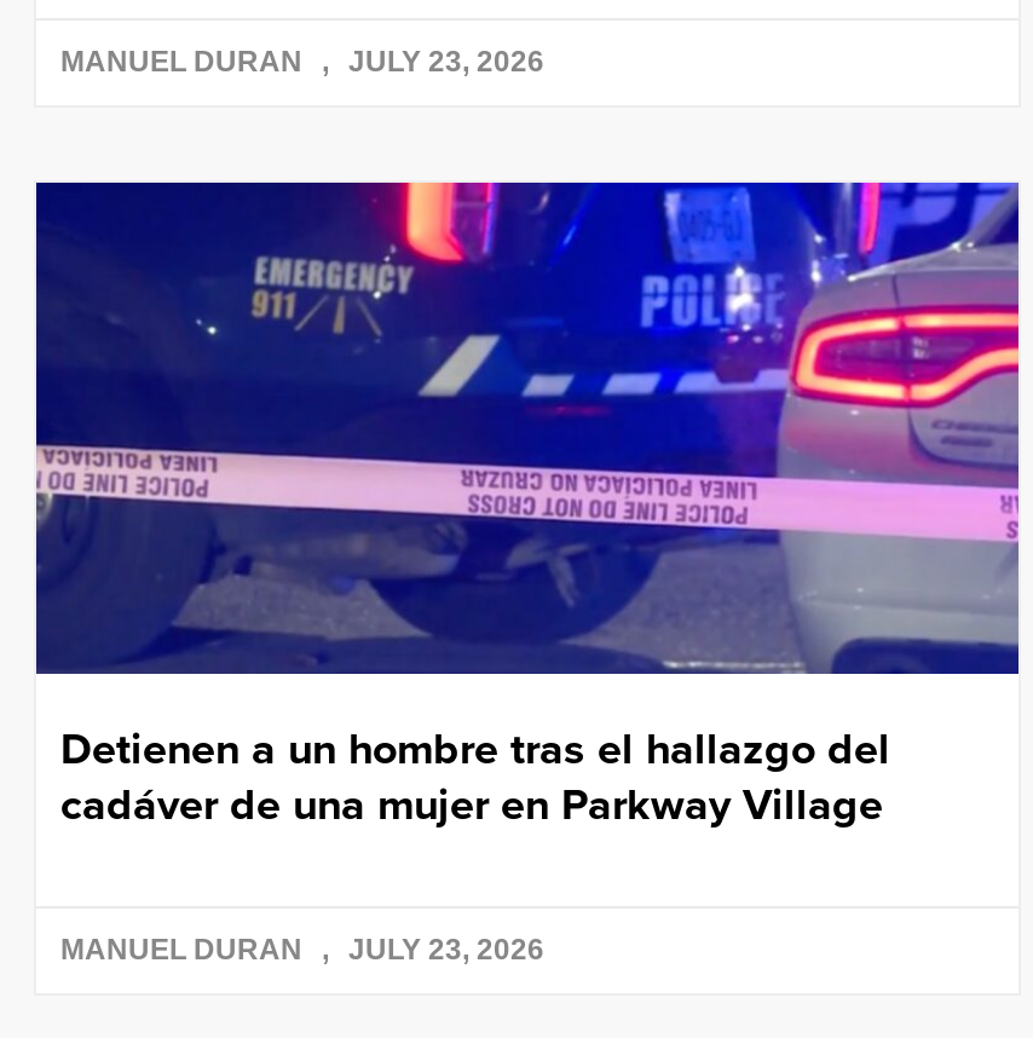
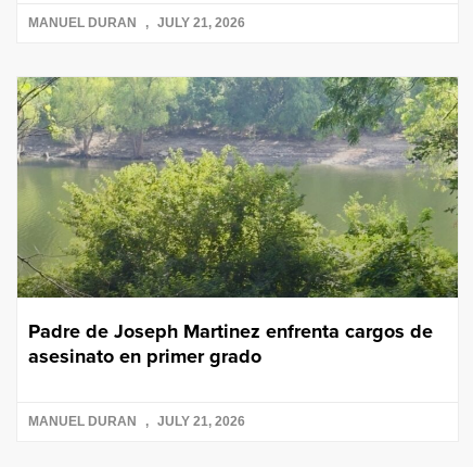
[60,46,544,80] MANUEL DURAN JULY 23, 2026 -> [28,16,245,31] MANUEL DURAN JULY 21, 2026
[34,180,1021,837] [image] | Detienen a un hombre tras el hallazgo del | cadáver de una mujer en Parkway Village -> [16,76,459,371] [image] | Padre de Joseph Martinez enfrenta cargos de | asesinato en primer grado
[60,934,544,968] MANUEL DURAN JULY 23, 2026 -> [28,414,245,429] MANUEL DURAN JULY 21, 2026

